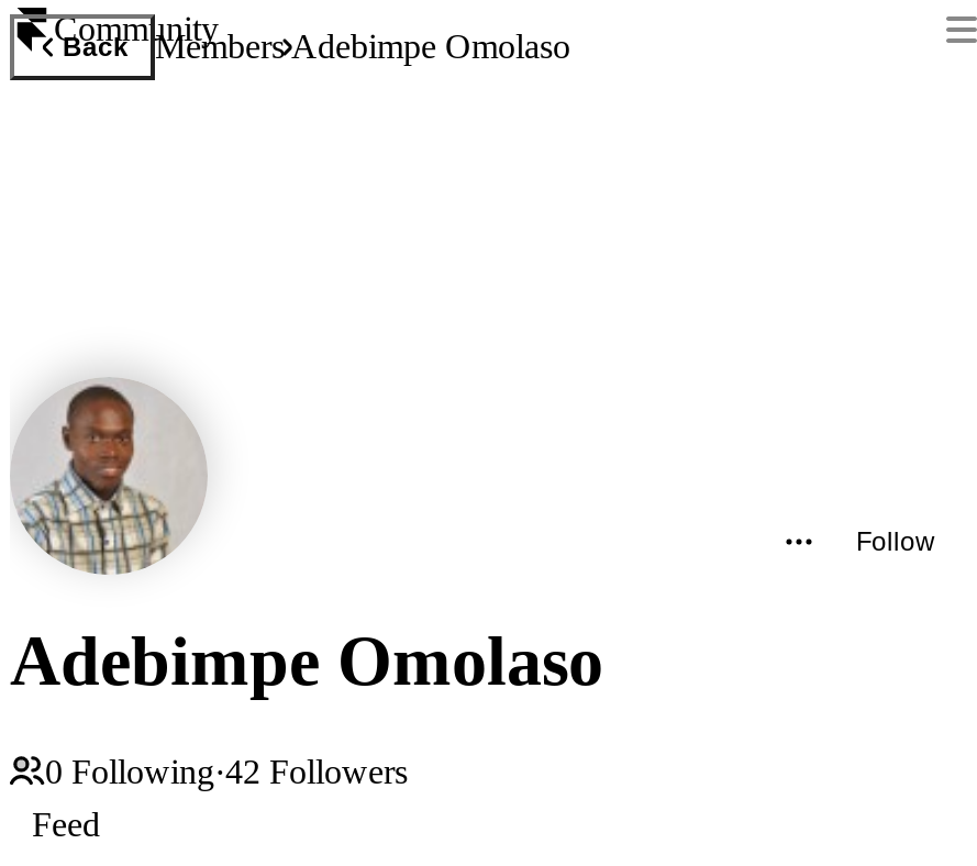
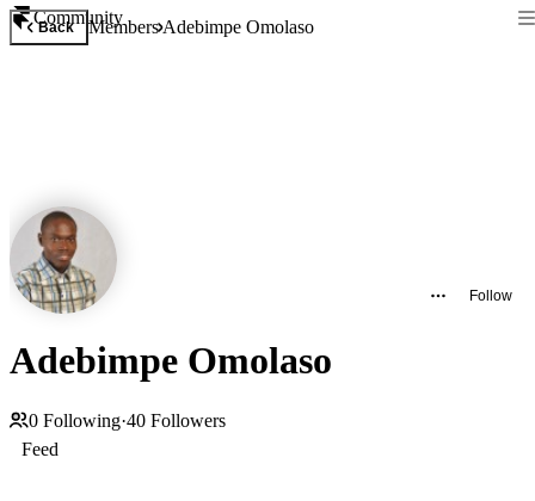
[45,753,408,790] 0 Following·42 Followers -> [29,410,226,431] 0 Following·40 Followers

